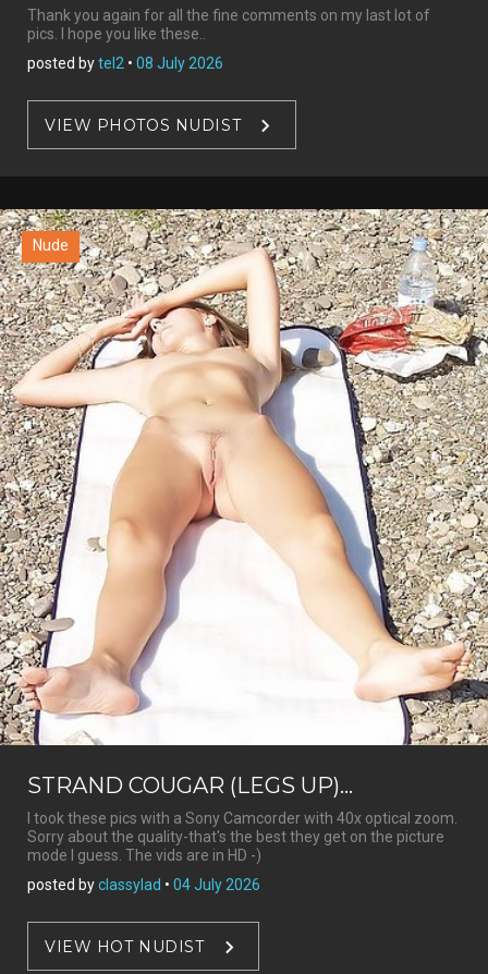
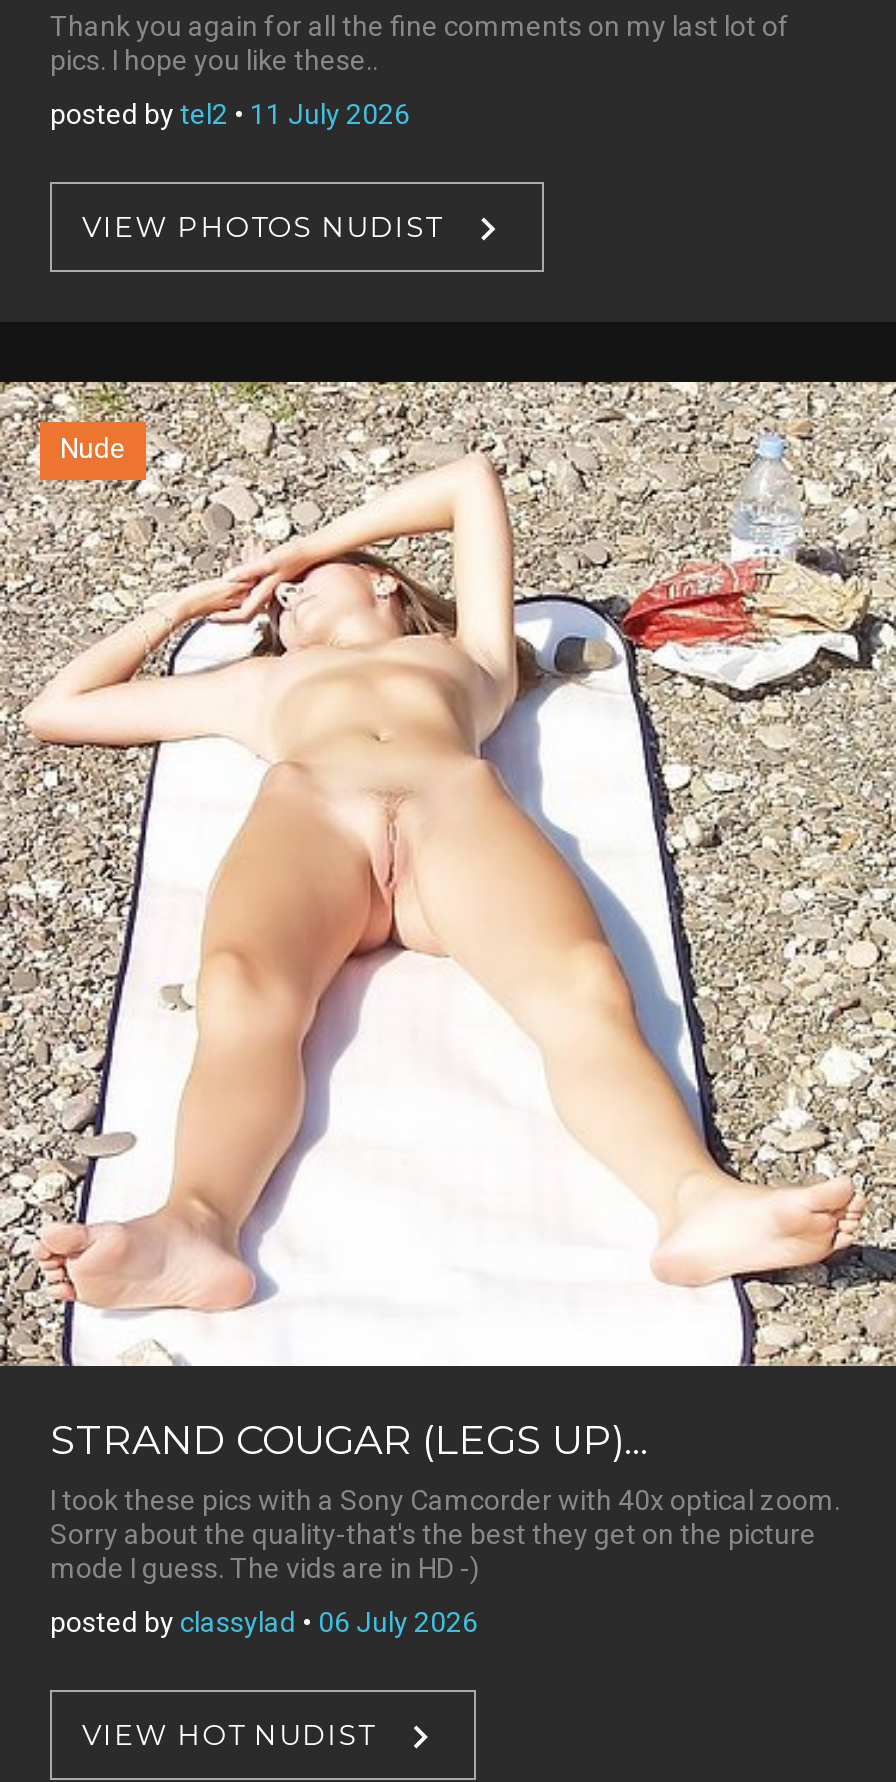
[27,54,223,72] posted by tel2 • 08 July 2026 -> [50,97,410,129] posted by tel2 • 11 July 2026
[27,876,260,893] posted by classylad • 04 July 2026 -> [50,1606,478,1638] posted by classylad • 06 July 2026

